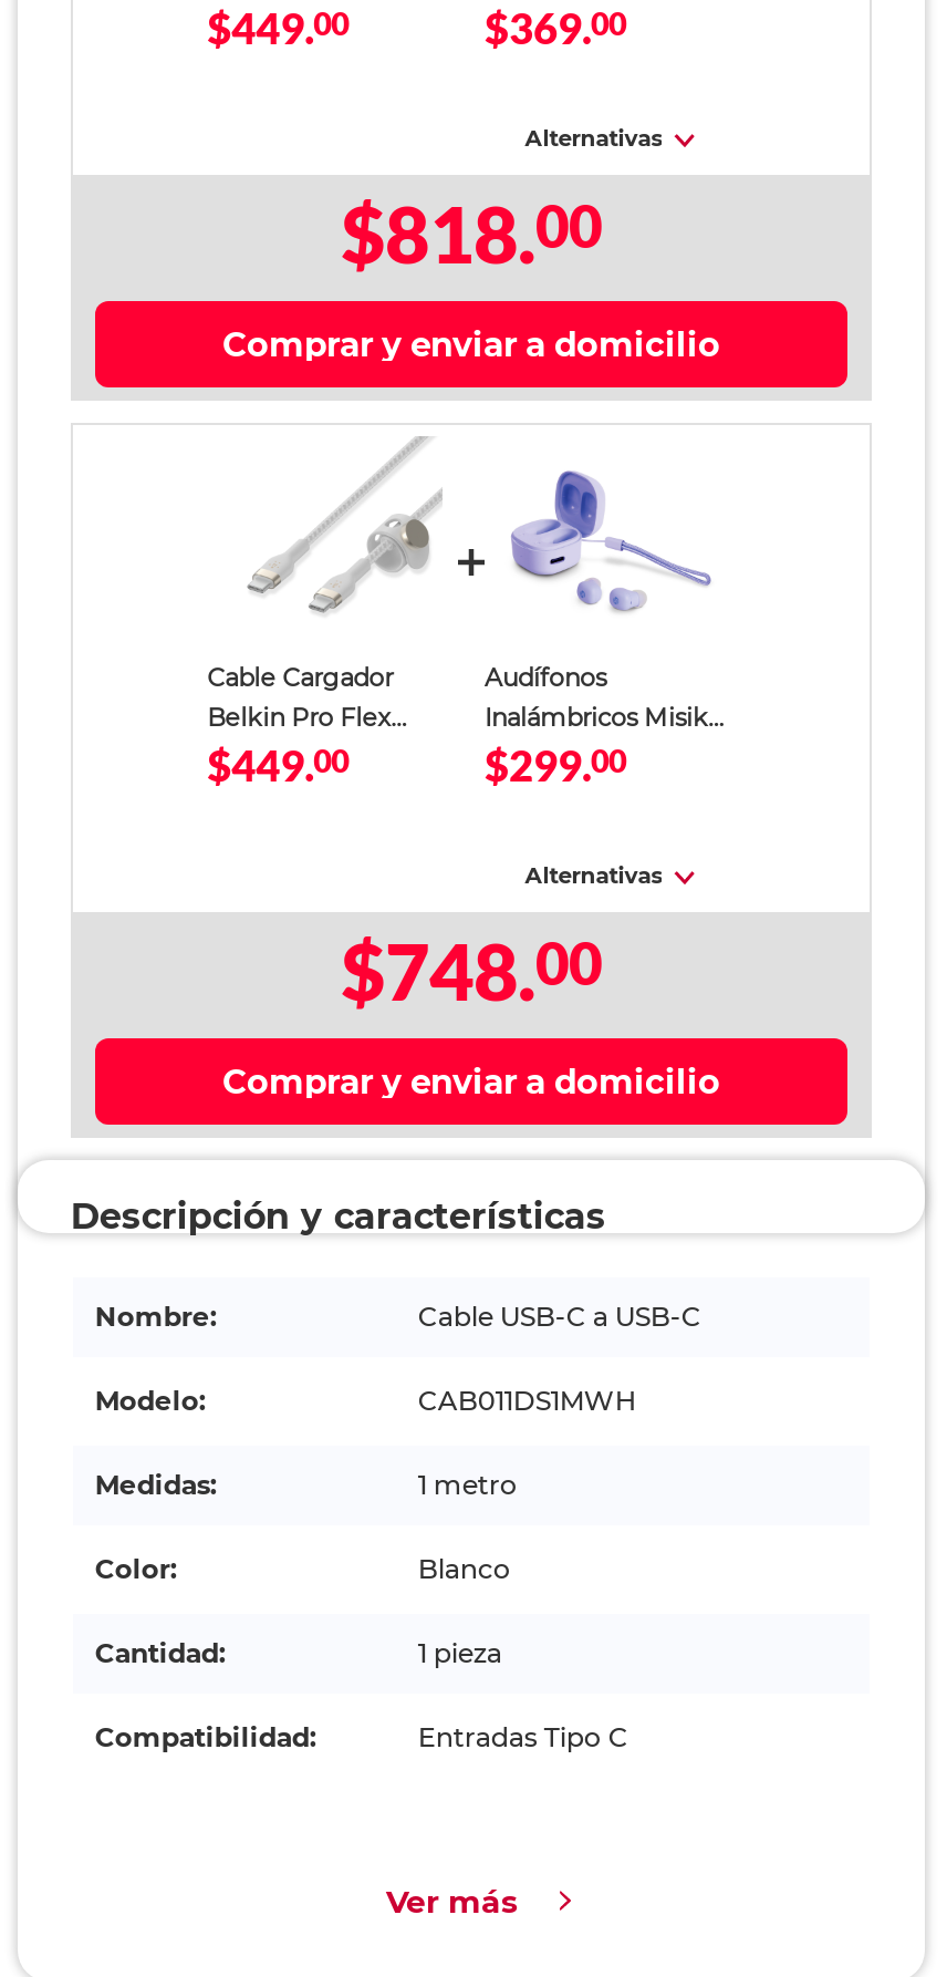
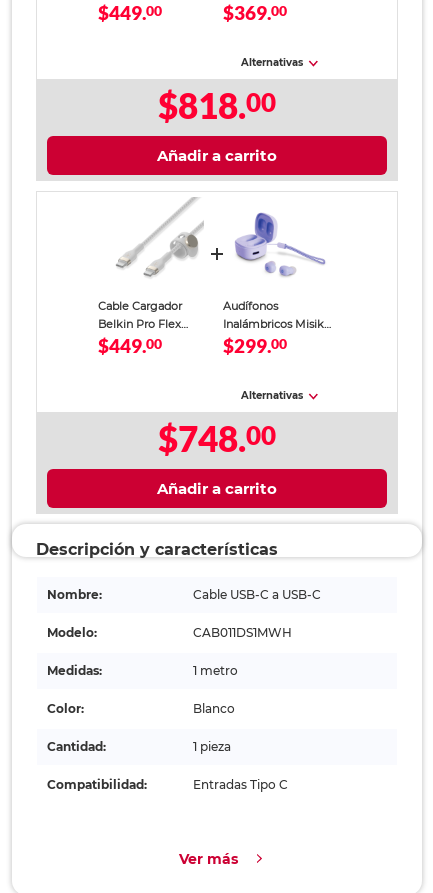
[222,323,720,365] Comprar y enviar a domicilio -> [157,146,277,165] Añadir a carrito
[222,1060,720,1103] Comprar y enviar a domicilio -> [157,479,277,498] Añadir a carrito

